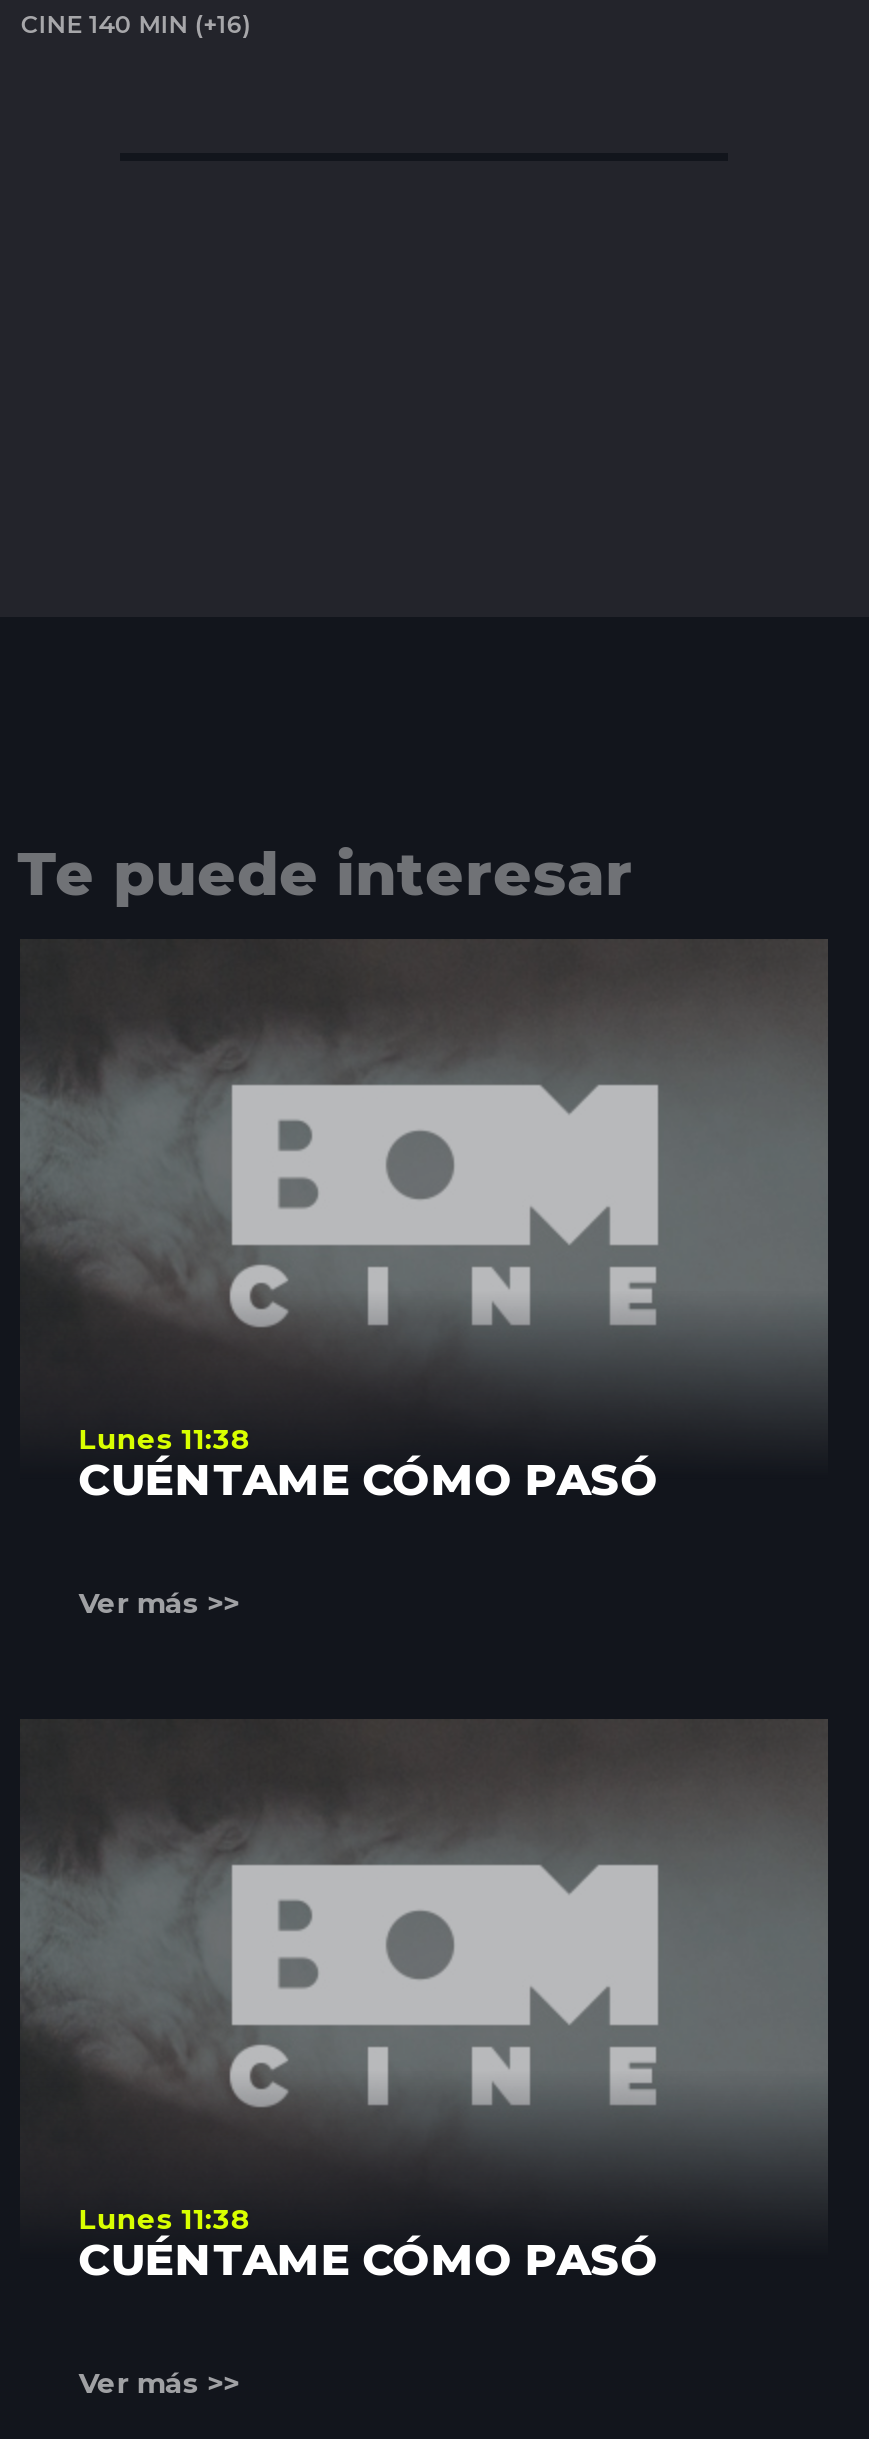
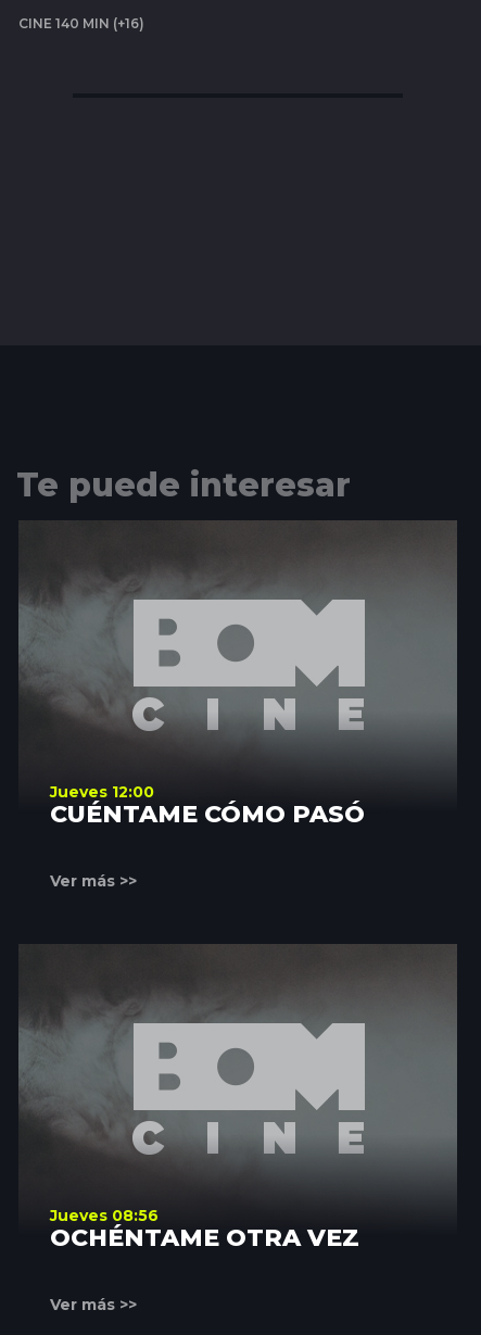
[79,1421,251,1457] Lunes 11:38 -> [50,782,155,802] Jueves 12:00
[79,2201,659,2287] Lunes 11:38 | CUÉNTAME CÓMO PASÓ -> [50,1206,360,1252] Jueves 08:56 | OCHÉNTAME OTRA VEZ

